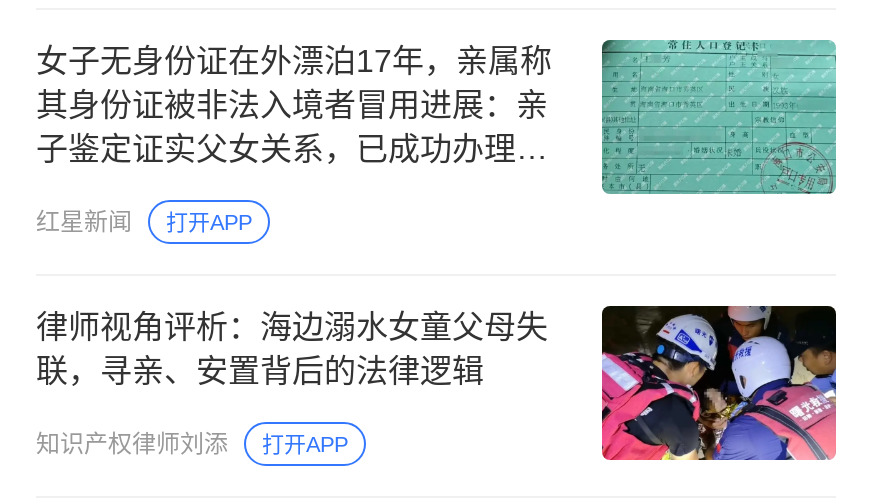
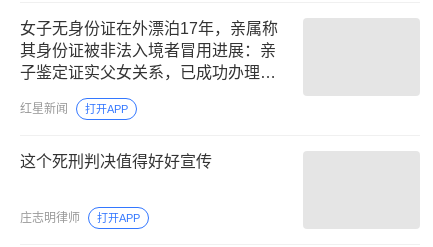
[600,39,838,195] [image] -> none
[36,309,548,387] 律师视角评析：海边溺水女童父母失 | 联，寻亲、安置背后的法律逻辑 -> [20,153,212,170] 这个死刑判决值得好好宣传
[600,303,838,461] [image] -> none
[36,429,228,457] 知识产权律师刘添 -> [20,211,80,225] 庄志明律师

